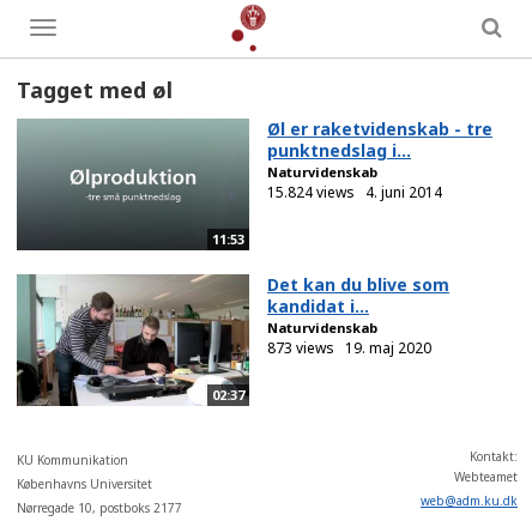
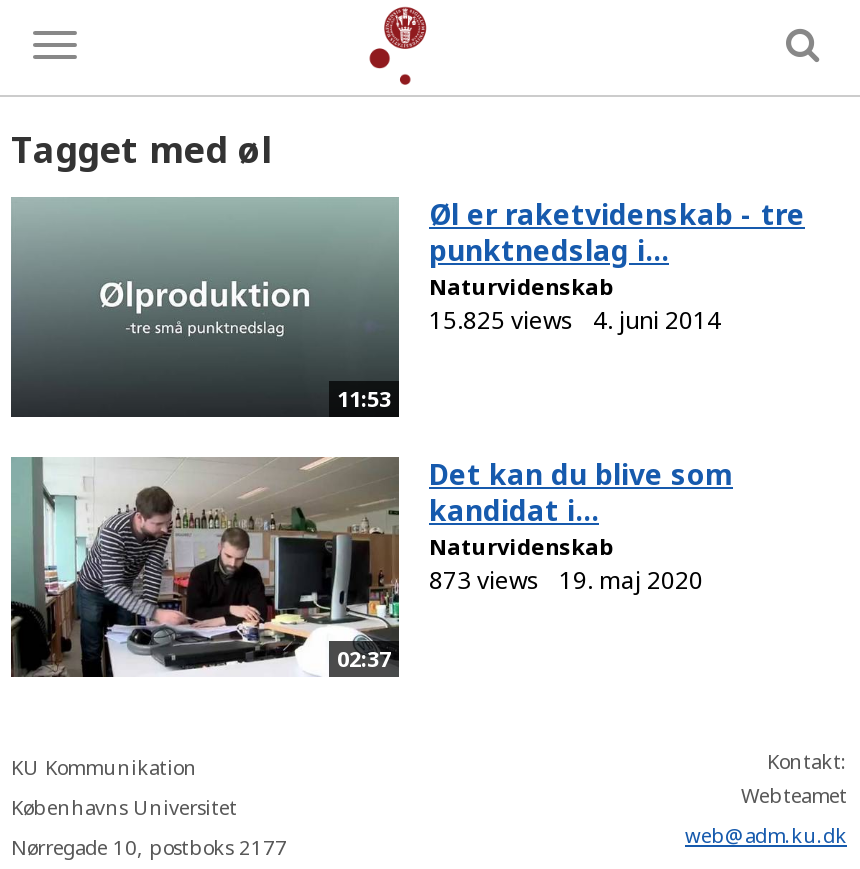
[267,182,442,202] 15.824 views 4. juni 2014 -> [429,303,721,337] 15.825 views 4. juni 2014

